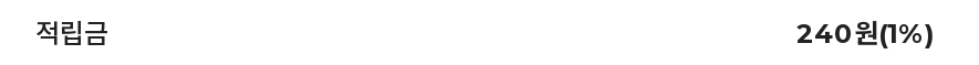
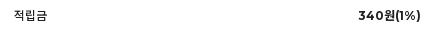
[796,16,936,49] 240원(1%) -> [358,8,421,23] 340원(1%)

